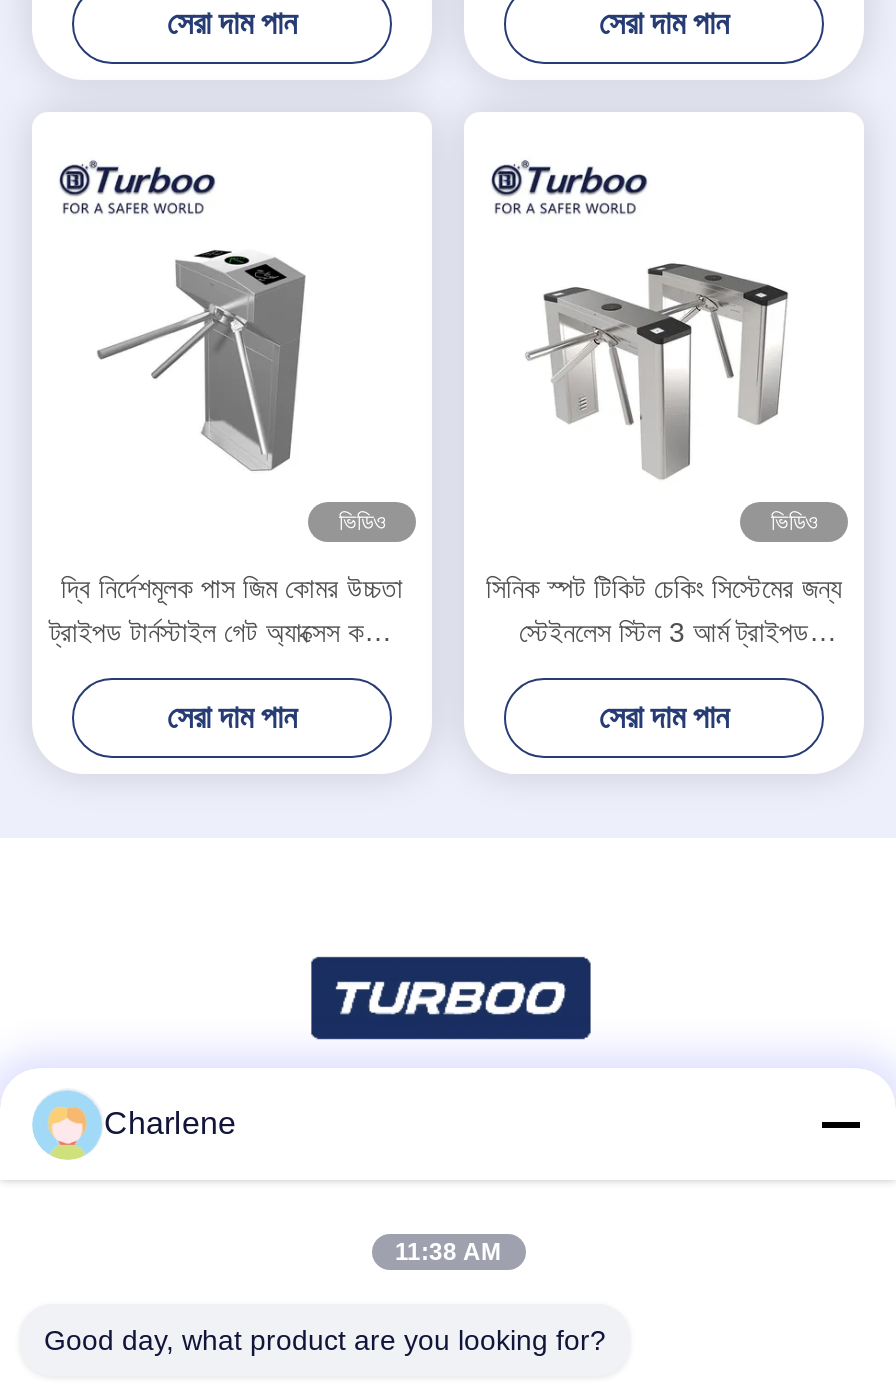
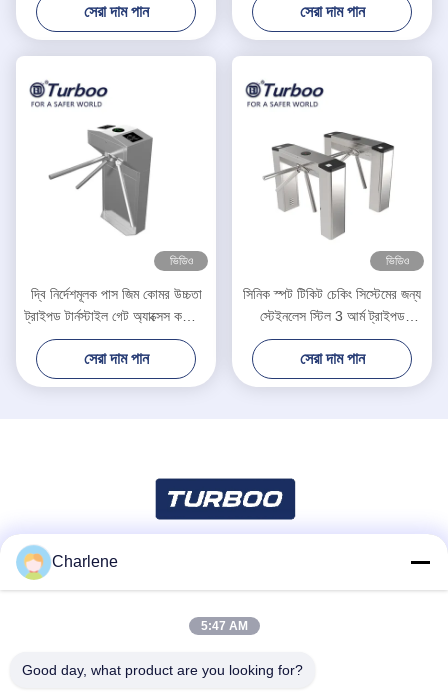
[395,1238,501,1266] 11:38 AM -> [200,619,247,633] 5:47 AM

